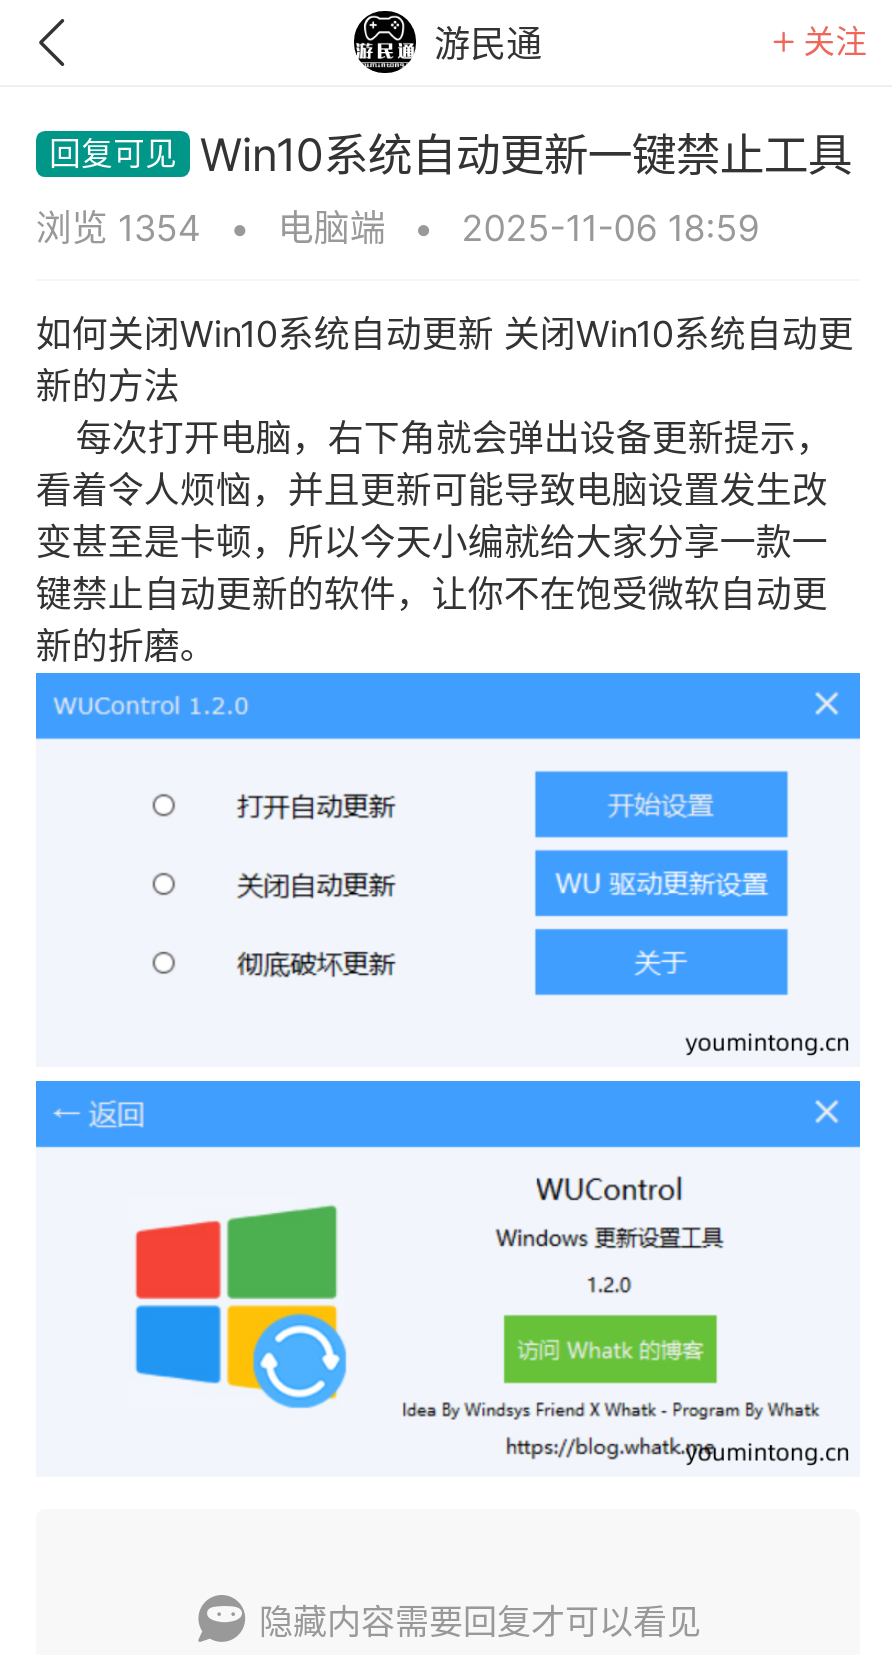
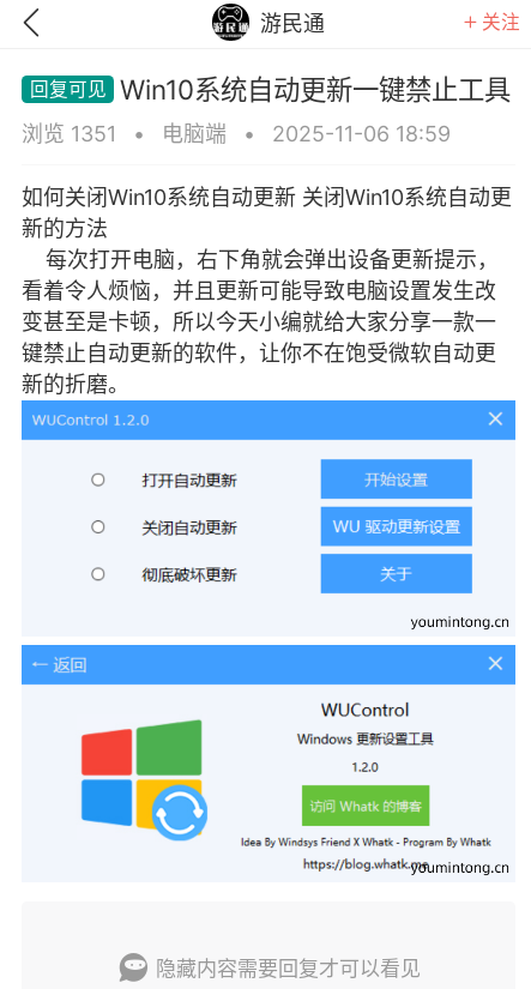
[36,206,202,248] 浏览 1354 -> [21,121,116,146] 浏览 1351

